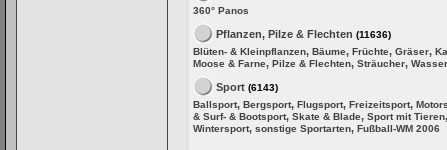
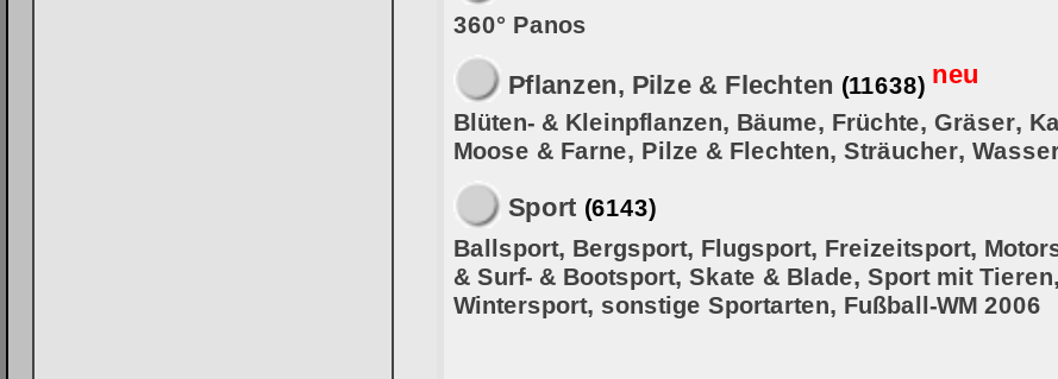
[216,28,391,40] Pflanzen, Pilze & Flechten (11636) -> [508,59,979,99] Pflanzen, Pilze & Flechten (11638) neu

